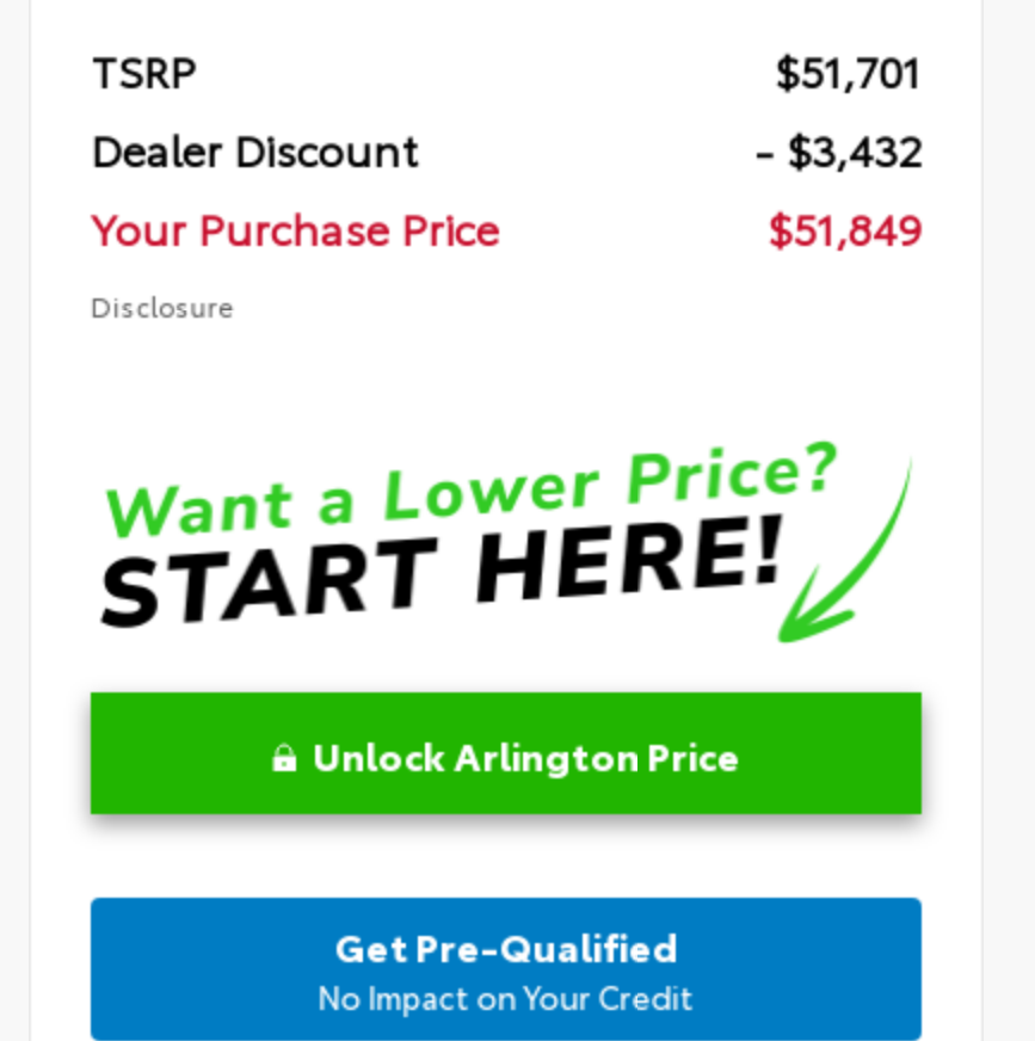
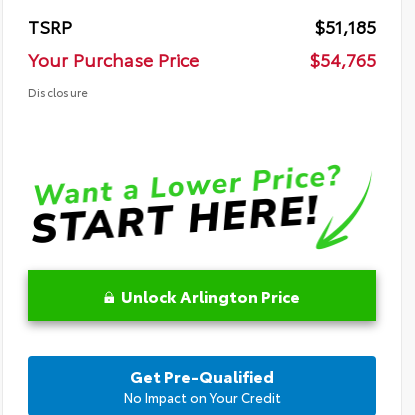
[91,40,922,181] $51,701 | Dealer Discount | - $3,432 -> [314,12,376,38] $51,185
moved [91,198,499,327] -> [28,45,199,99]: Your Purchase Price | Disclosure
[766,198,922,260] $51,849 -> [309,45,376,71] $54,765

